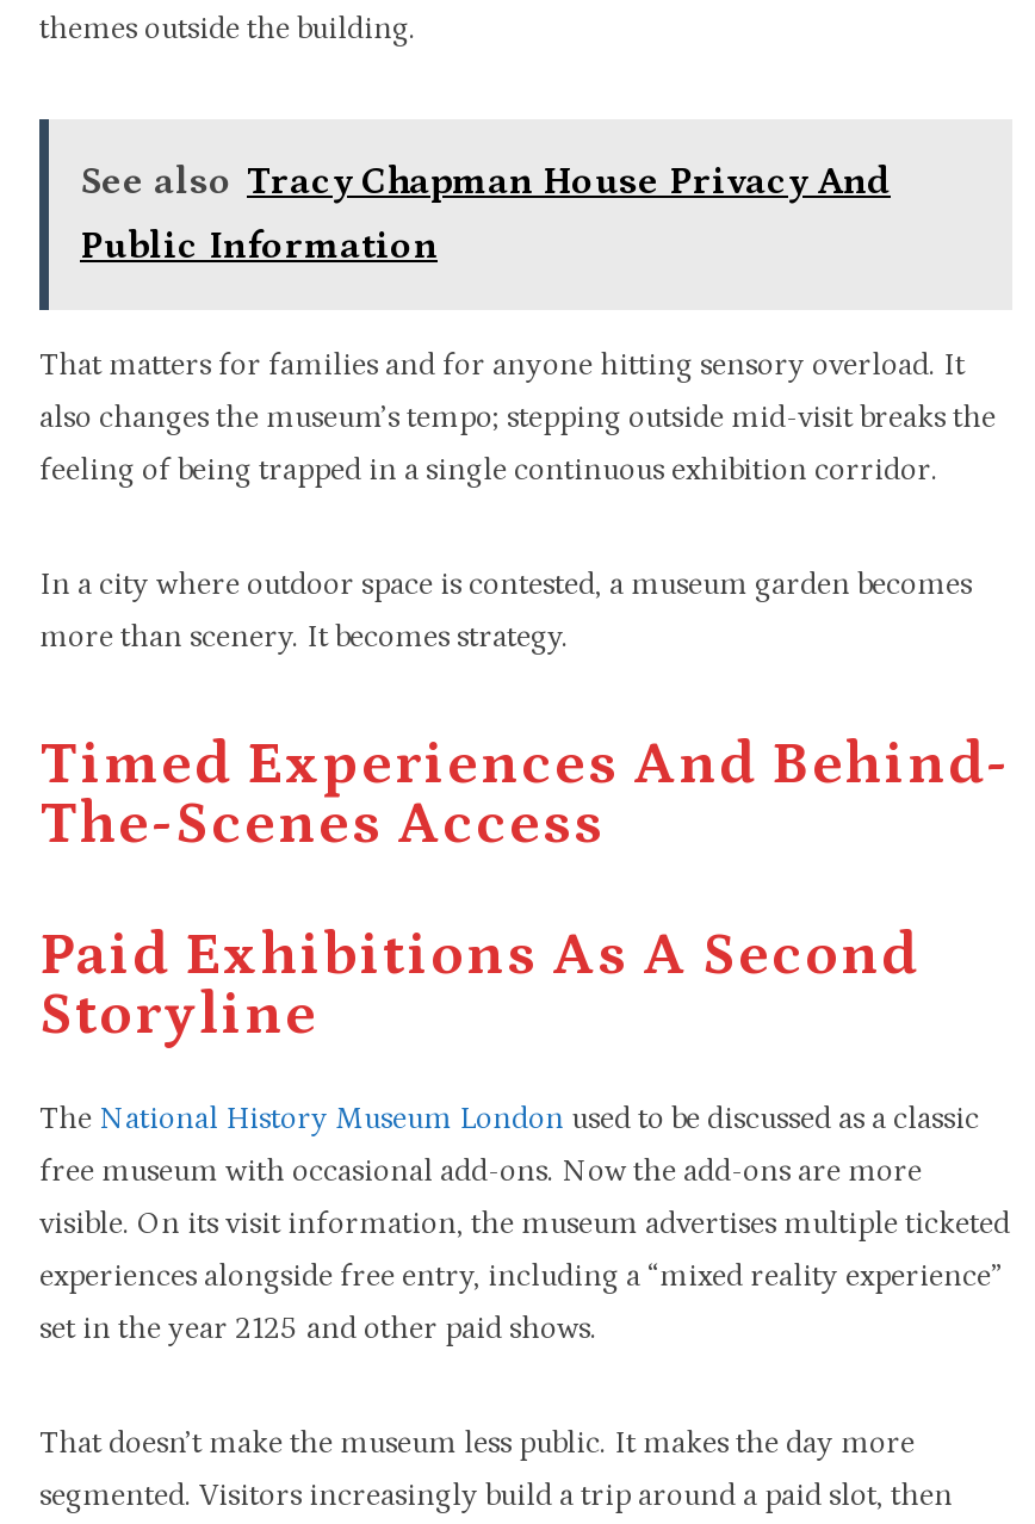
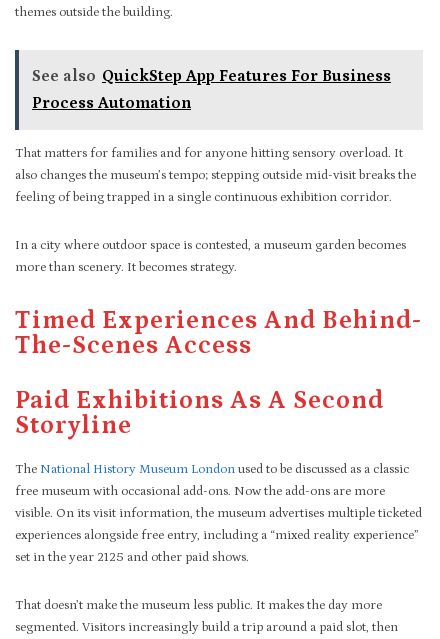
[80,161,891,203] See also Tracy Chapman House Privacy And -> [32,67,391,85] See also QuickStep App Features For Business
[80,225,438,268] Public Information -> [32,94,191,112] Process Automation

